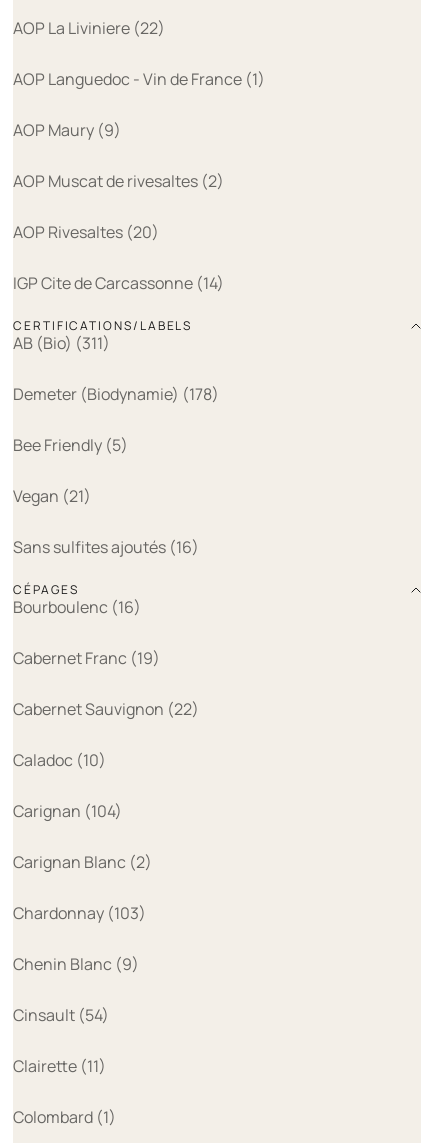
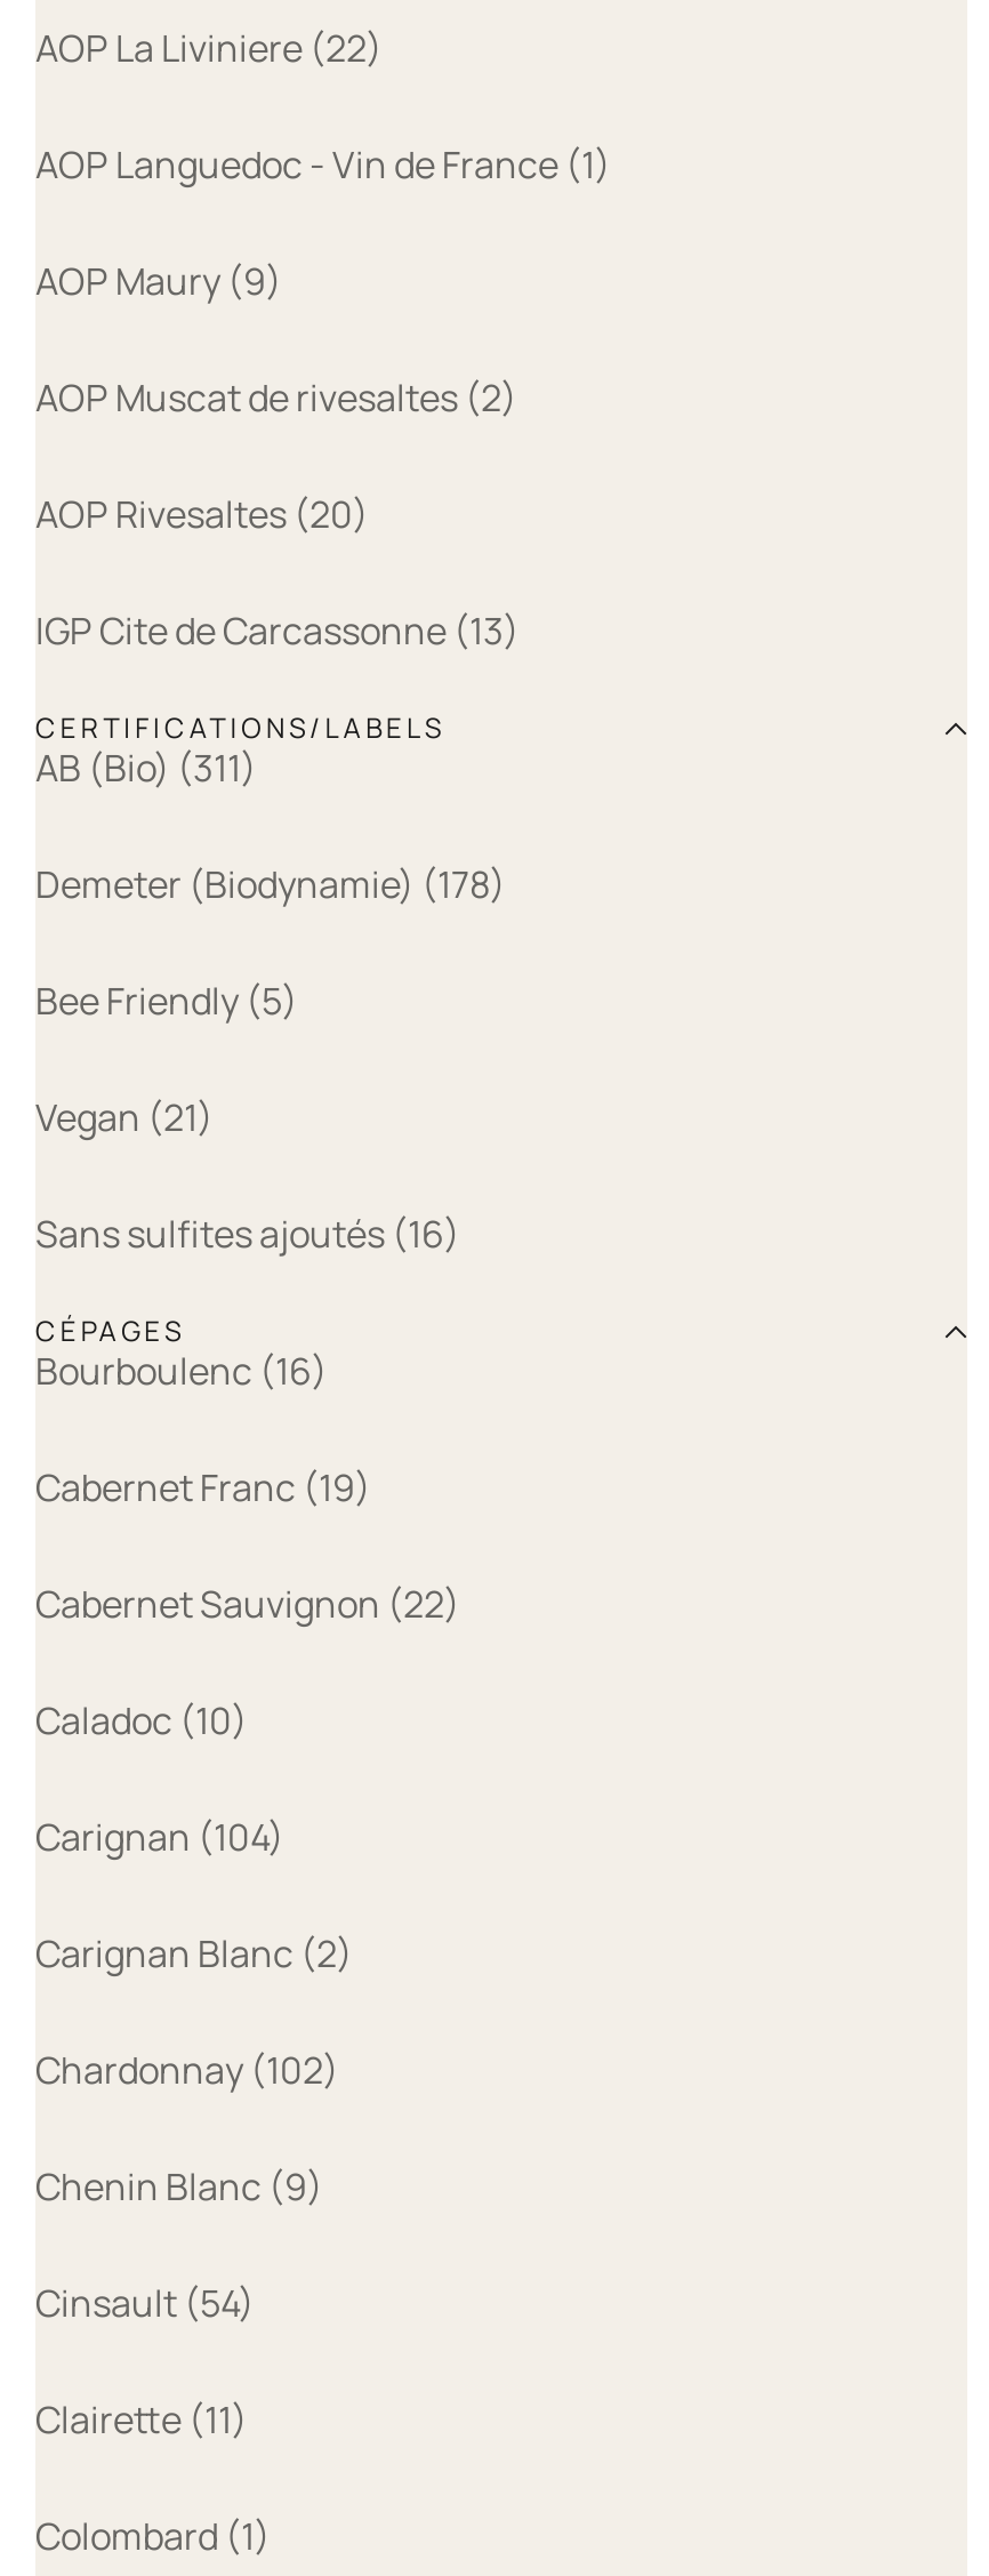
[13,272,224,294] IGP Cite de Carcassonne (14) -> [35,606,520,656] IGP Cite de Carcassonne (13)
[13,902,146,924] Chardonnay (103) -> [35,2045,339,2096] Chardonnay (102)

